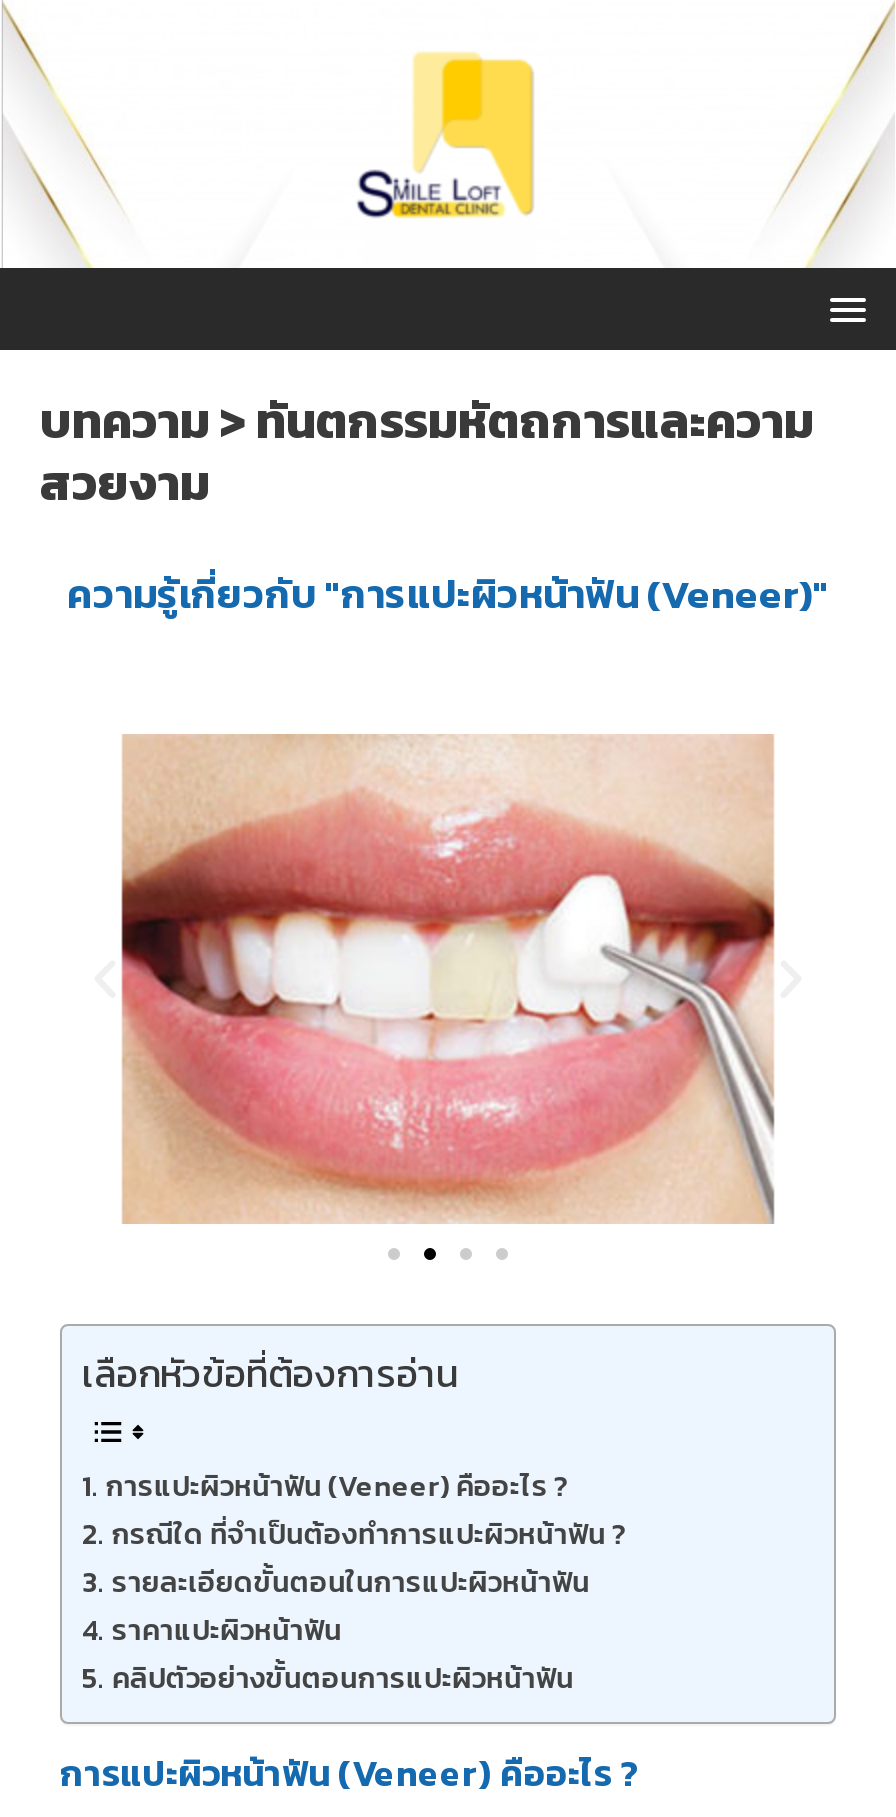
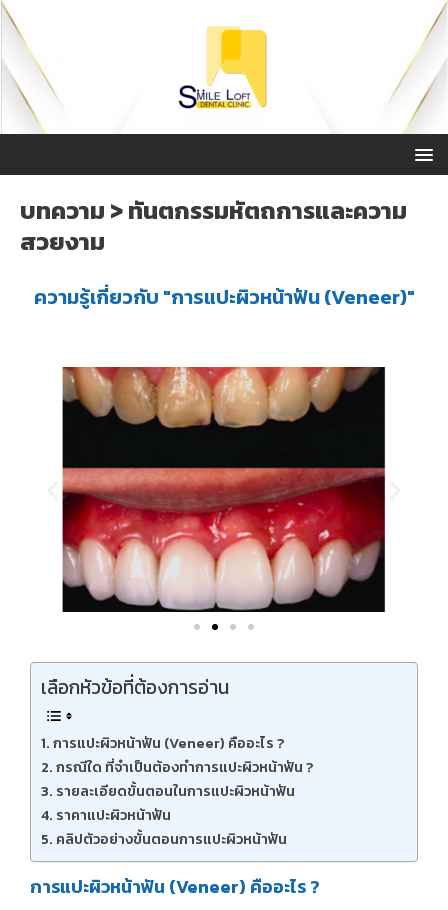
[120,734,776,1224] [image] -> [61,366,387,613] [image]

